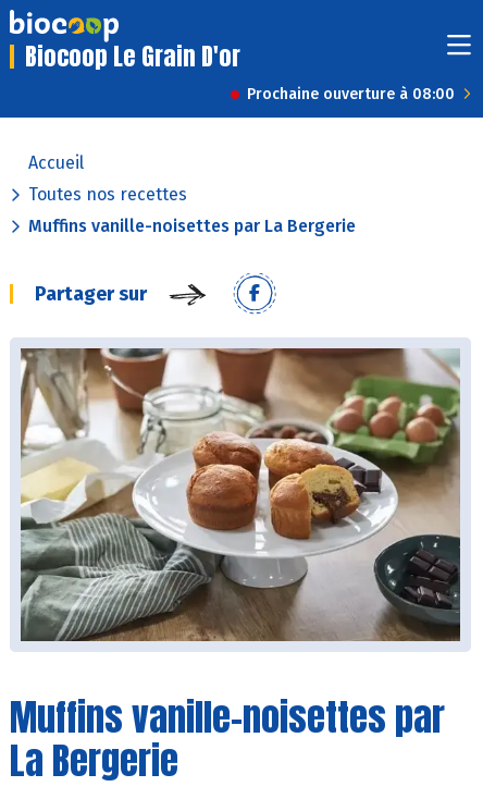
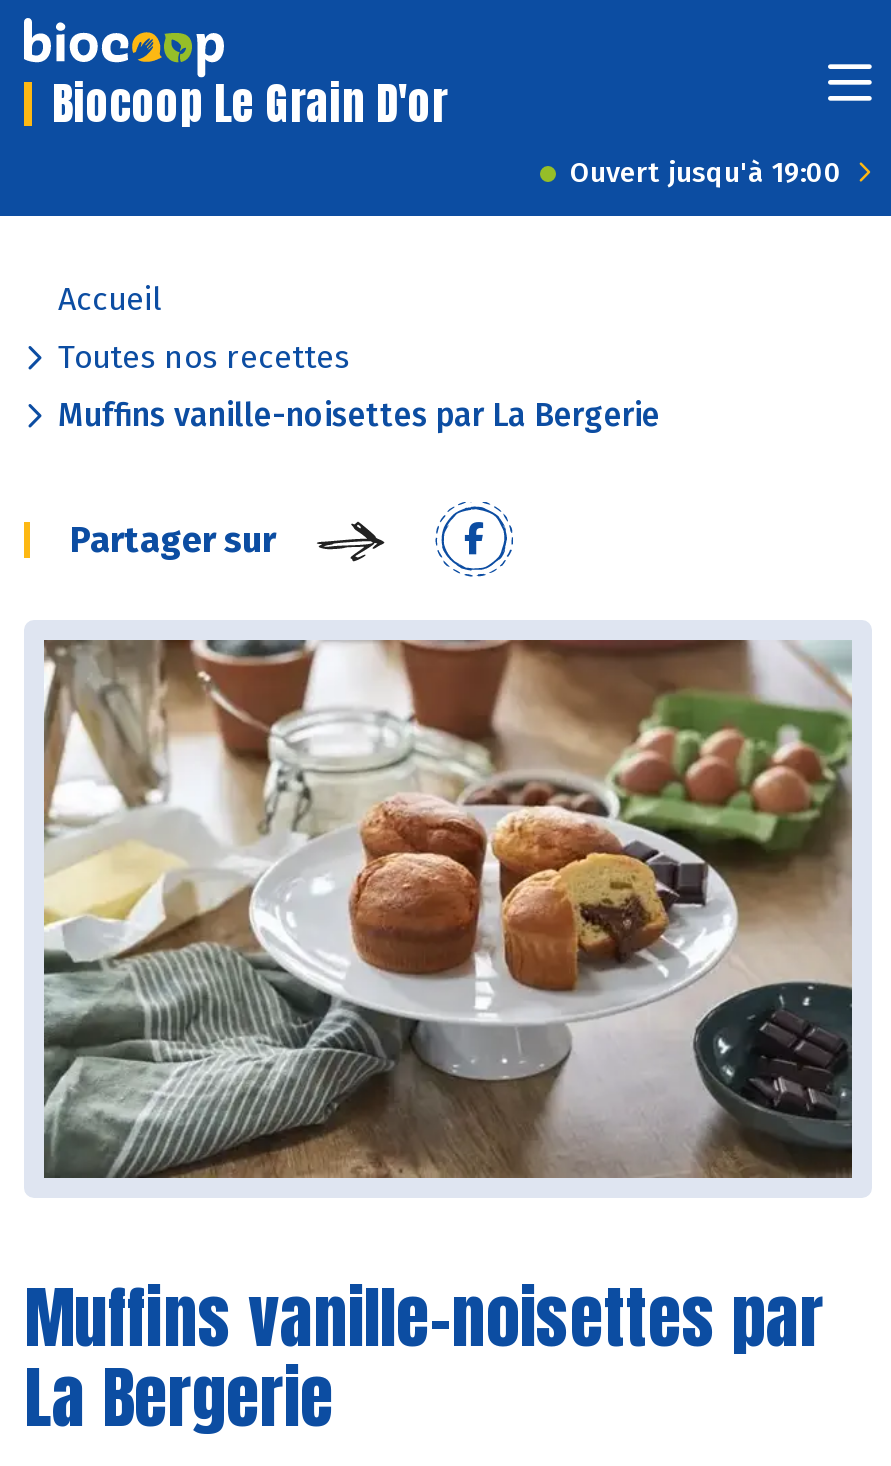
[247,85,455,103] Prochaine ouverture à 08:00 -> [570,156,842,190] Ouvert jusqu'à 19:00

